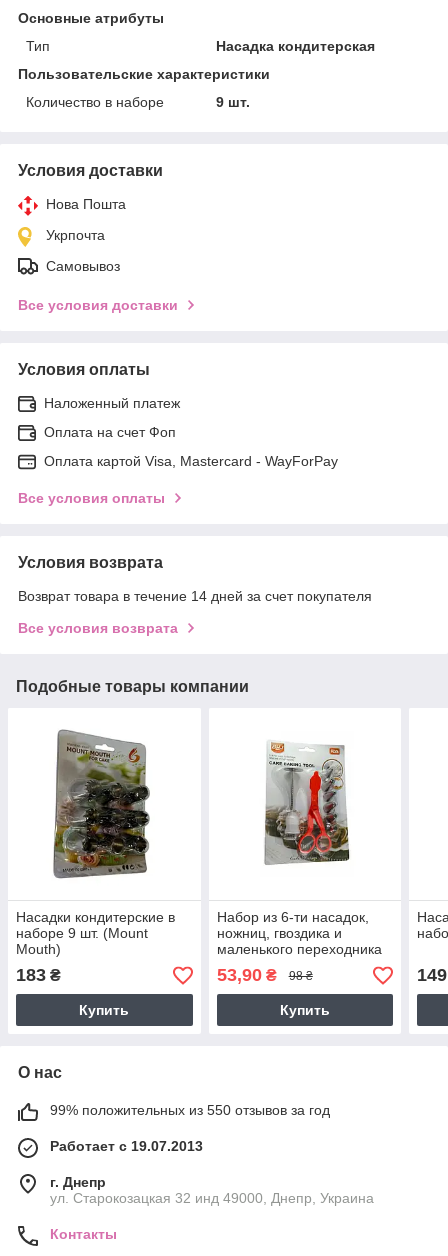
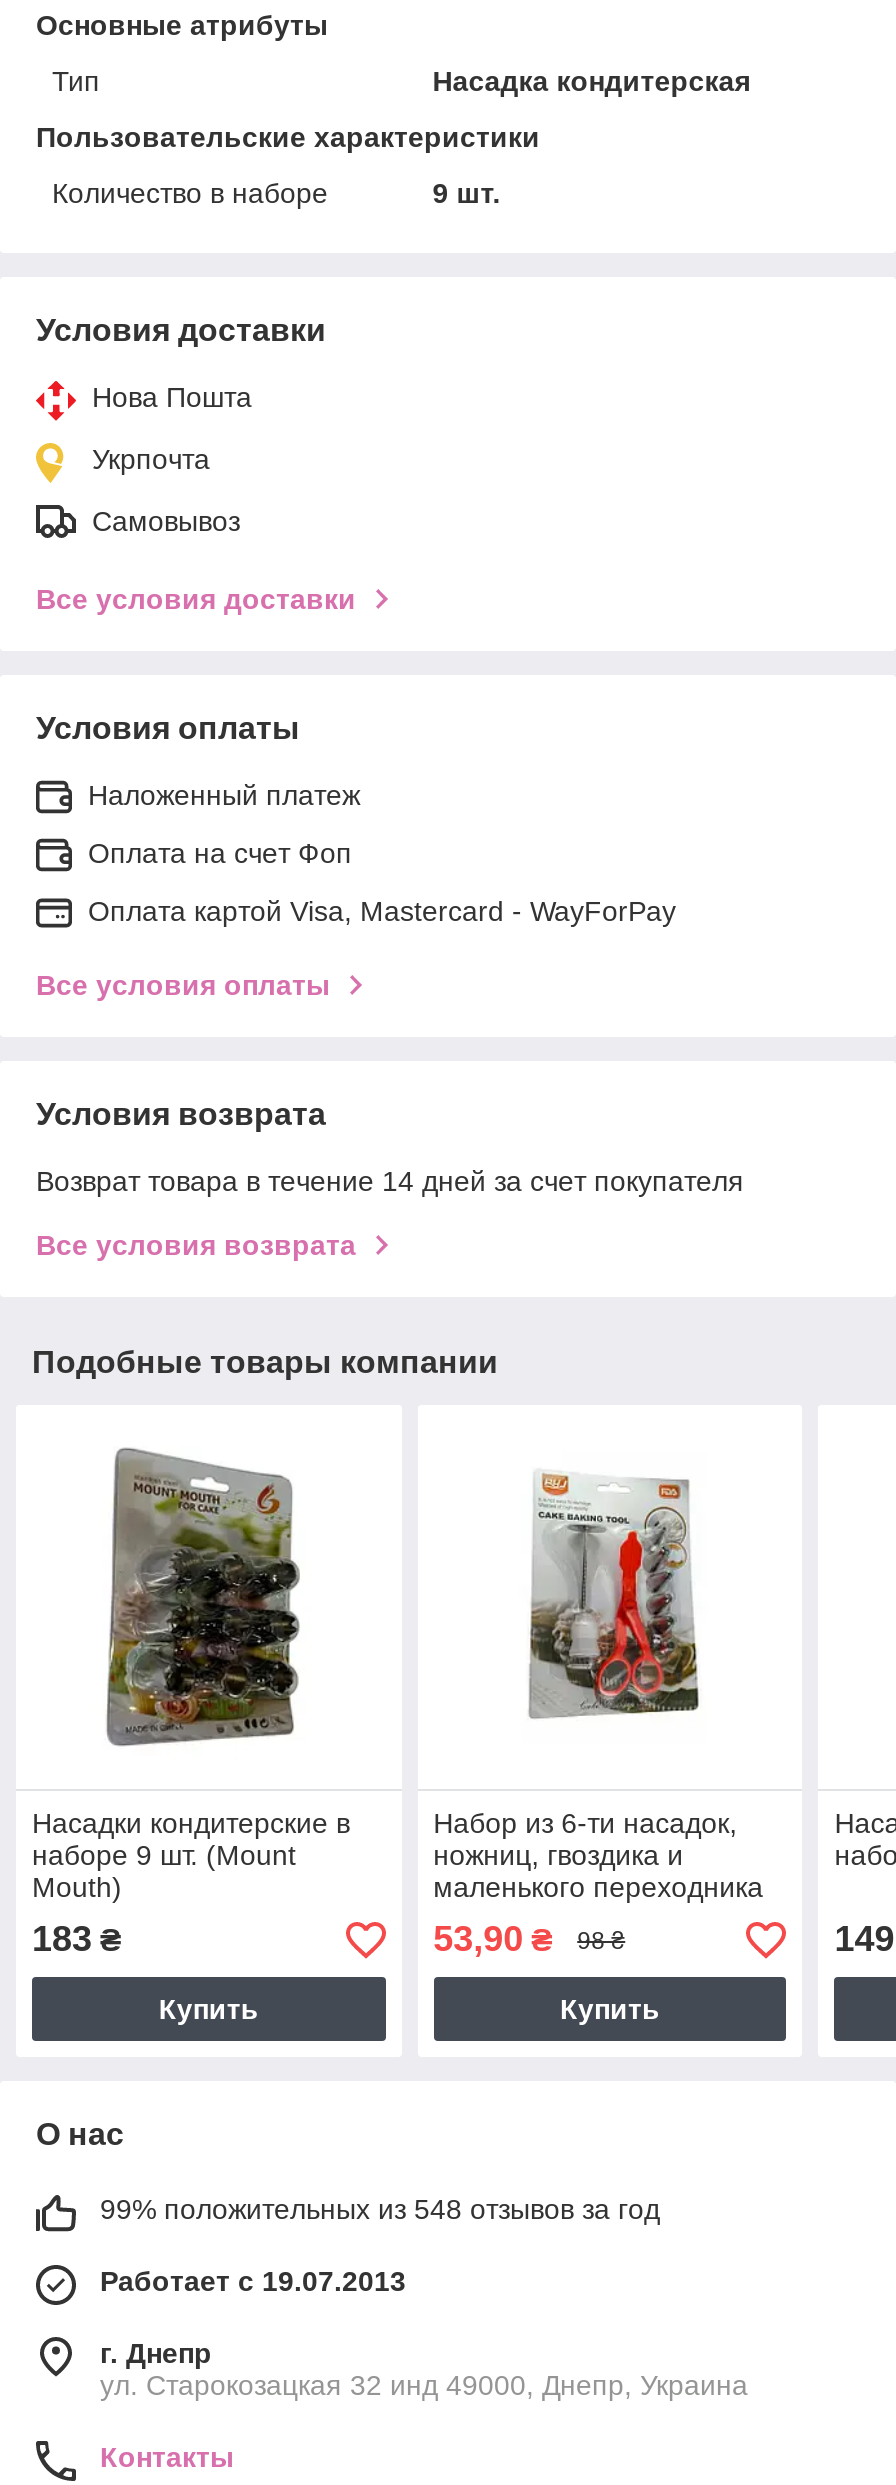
[50,1102,330,1118] 99% положительных из 550 отзывов за год -> [100,2194,660,2226] 99% положительных из 548 отзывов за год

